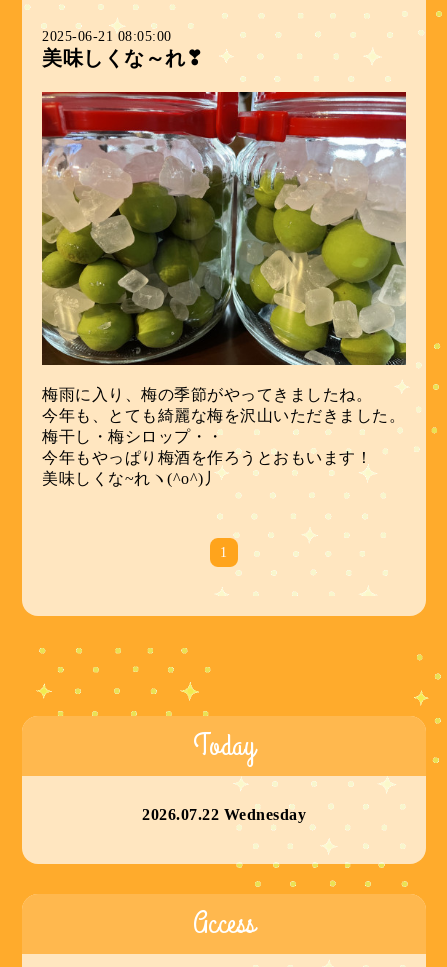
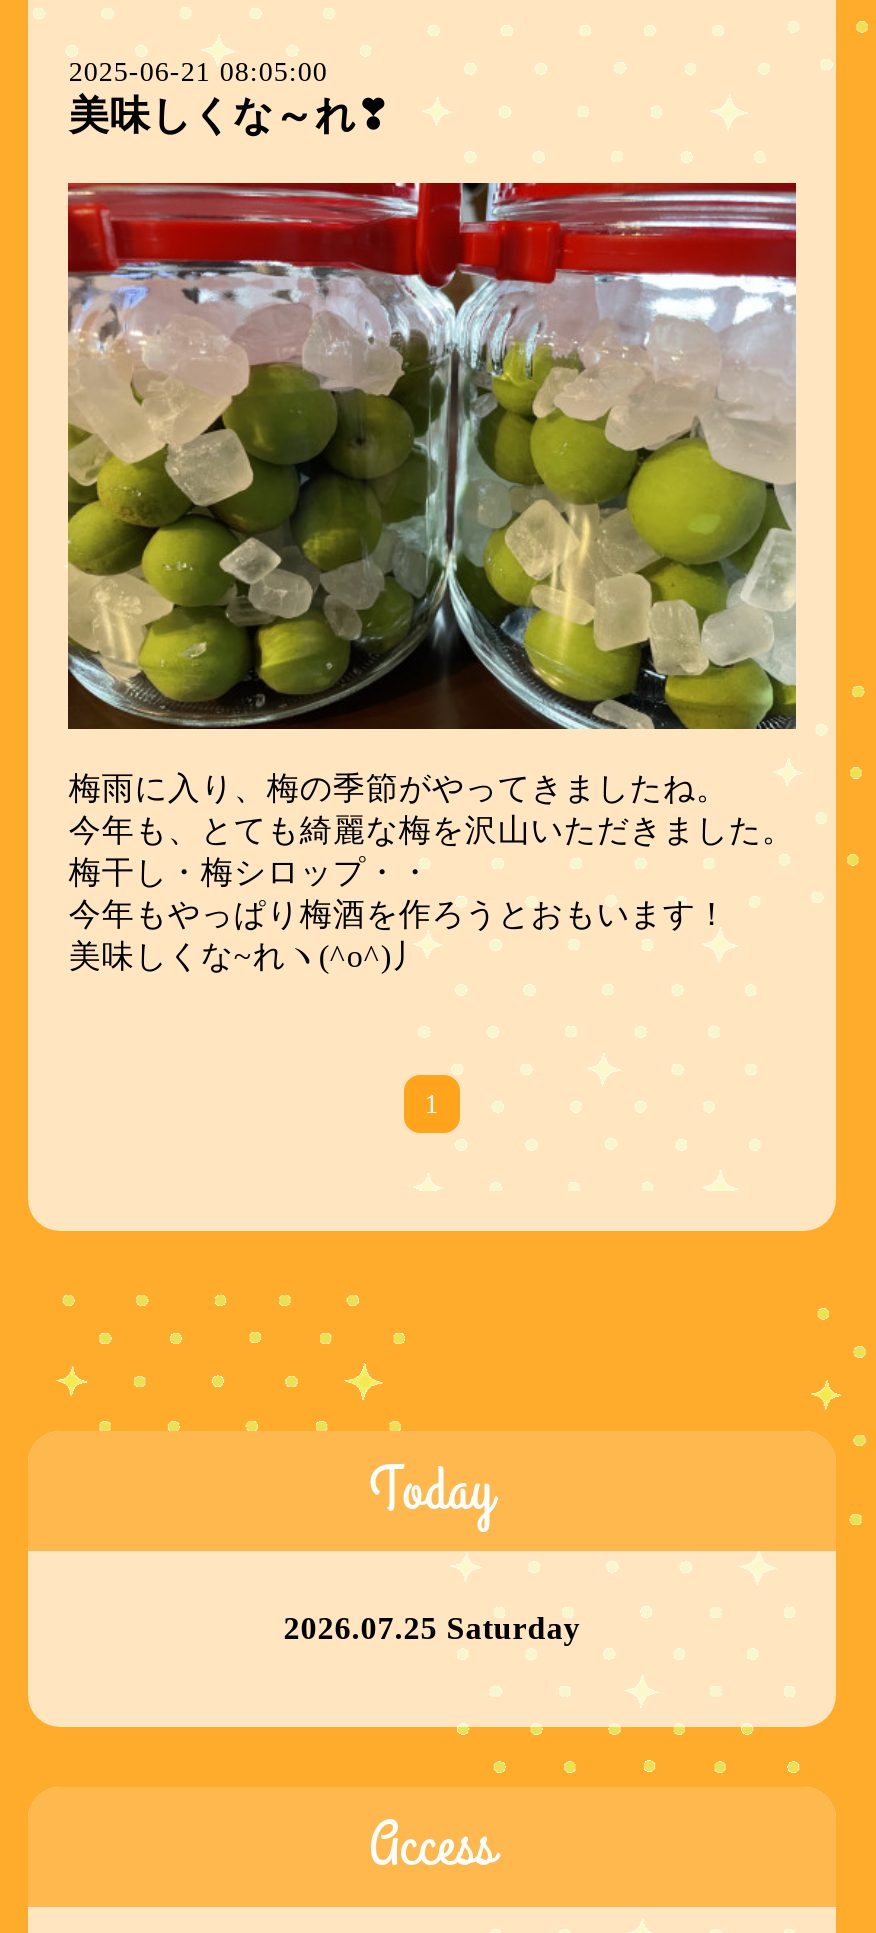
[142,806,306,823] 2026.07.22 Wednesday -> [284,1611,580,1645] 2026.07.25 Saturday

